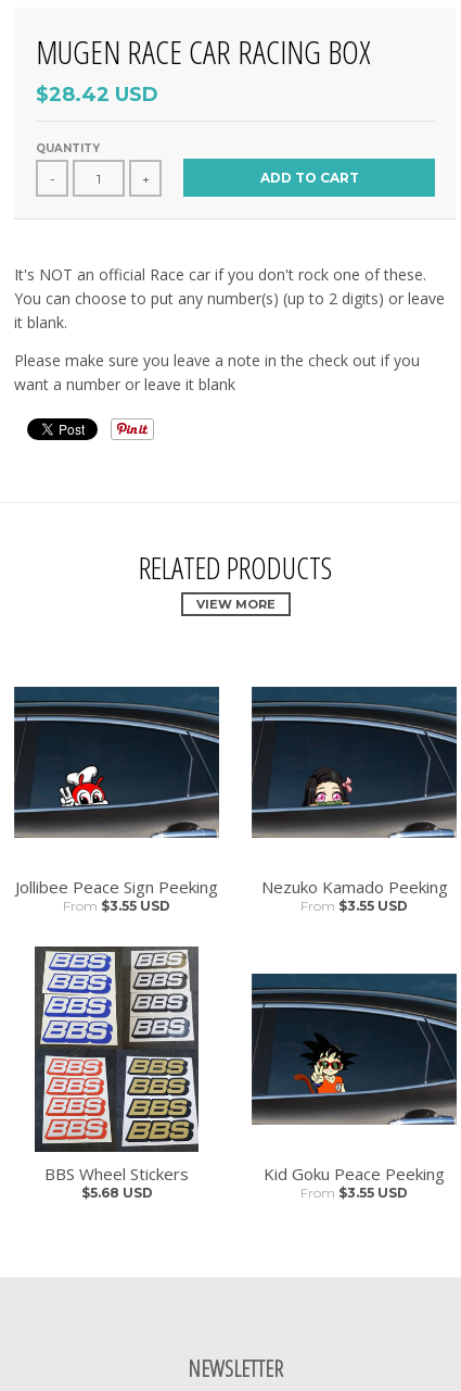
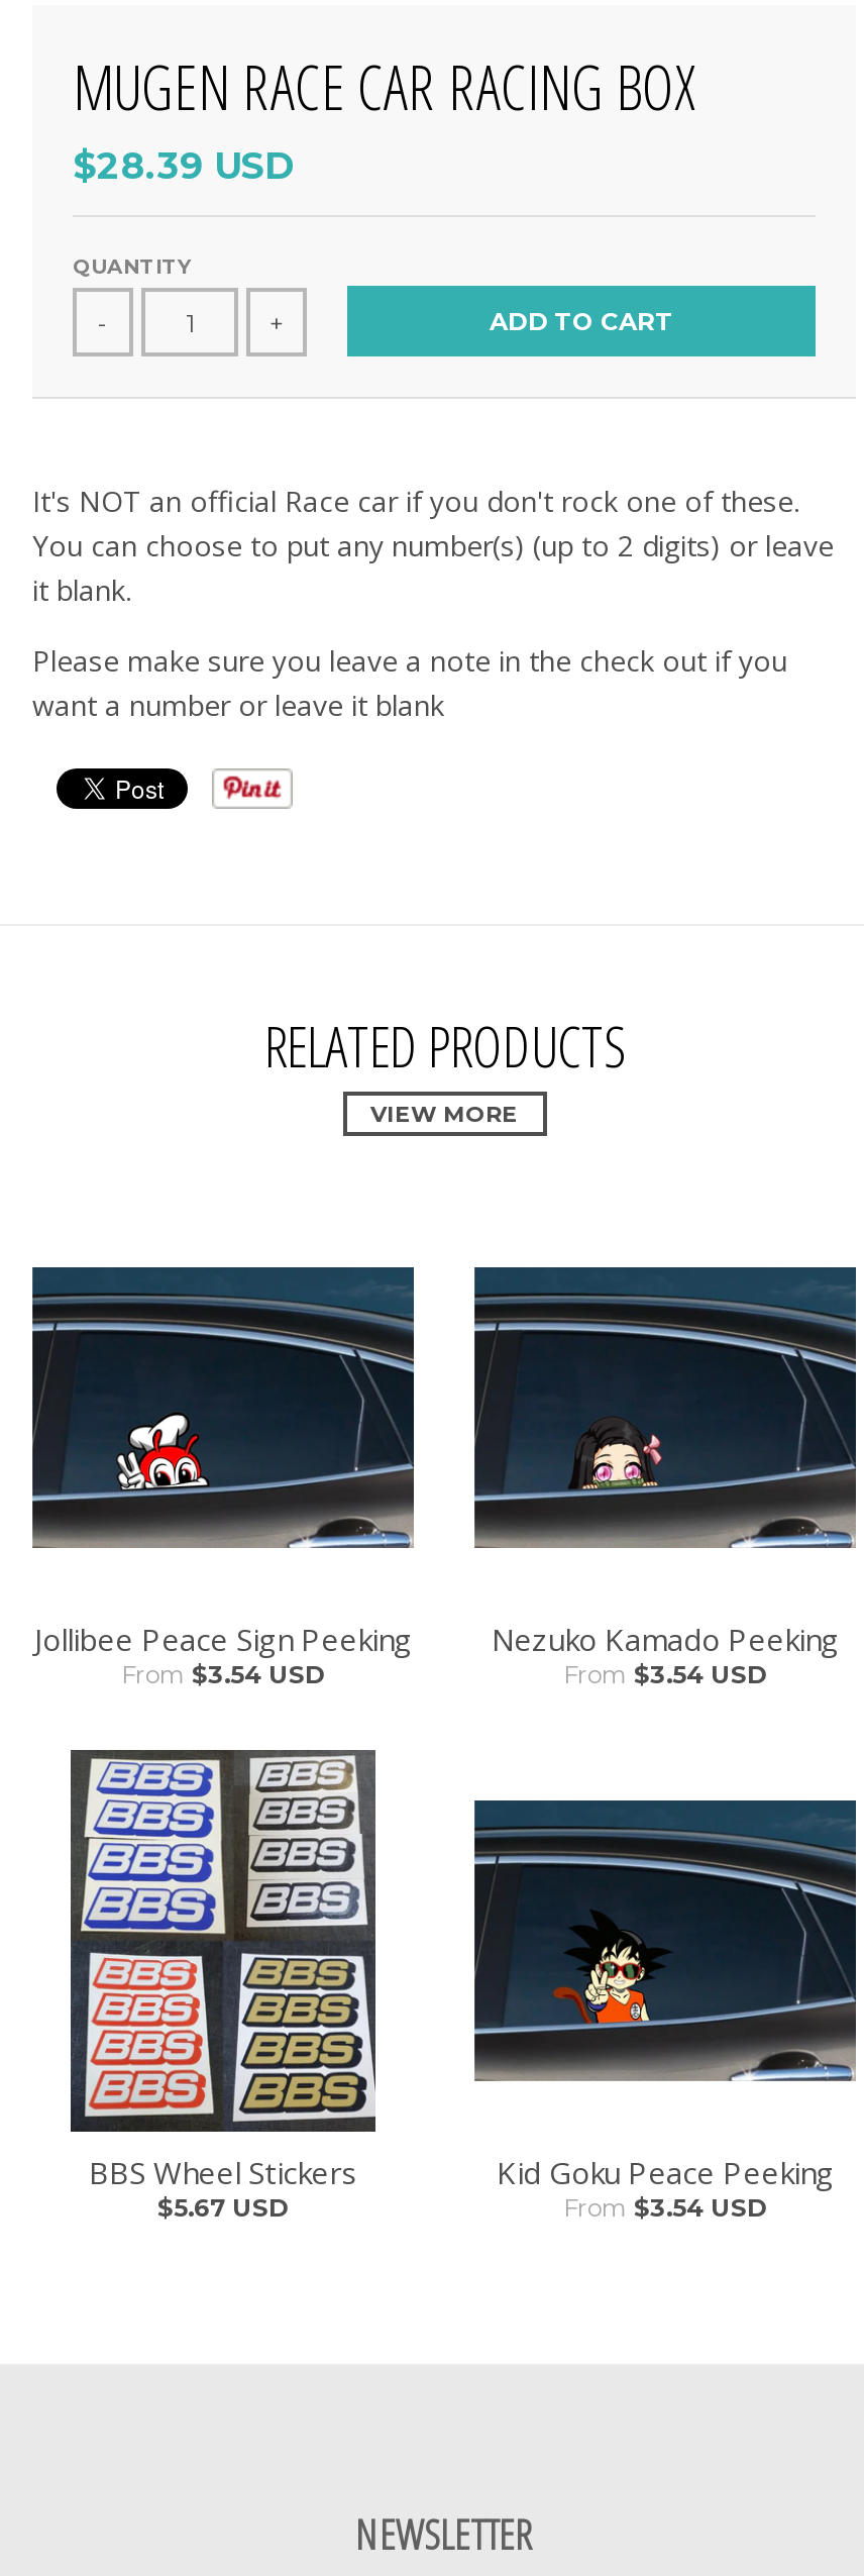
[36,83,158,106] $28.42 USD -> [73,144,295,189] $28.39 USD
[63,898,170,914] From $3.55 USD -> [121,1659,325,1690] From $3.54 USD
[300,898,408,914] From $3.55 USD -> [563,1659,767,1690] From $3.54 USD
[81,1185,152,1201] $5.68 USD -> [157,2192,289,2223] $5.67 USD
[300,1185,408,1201] From $3.55 USD -> [563,2192,767,2223] From $3.54 USD

